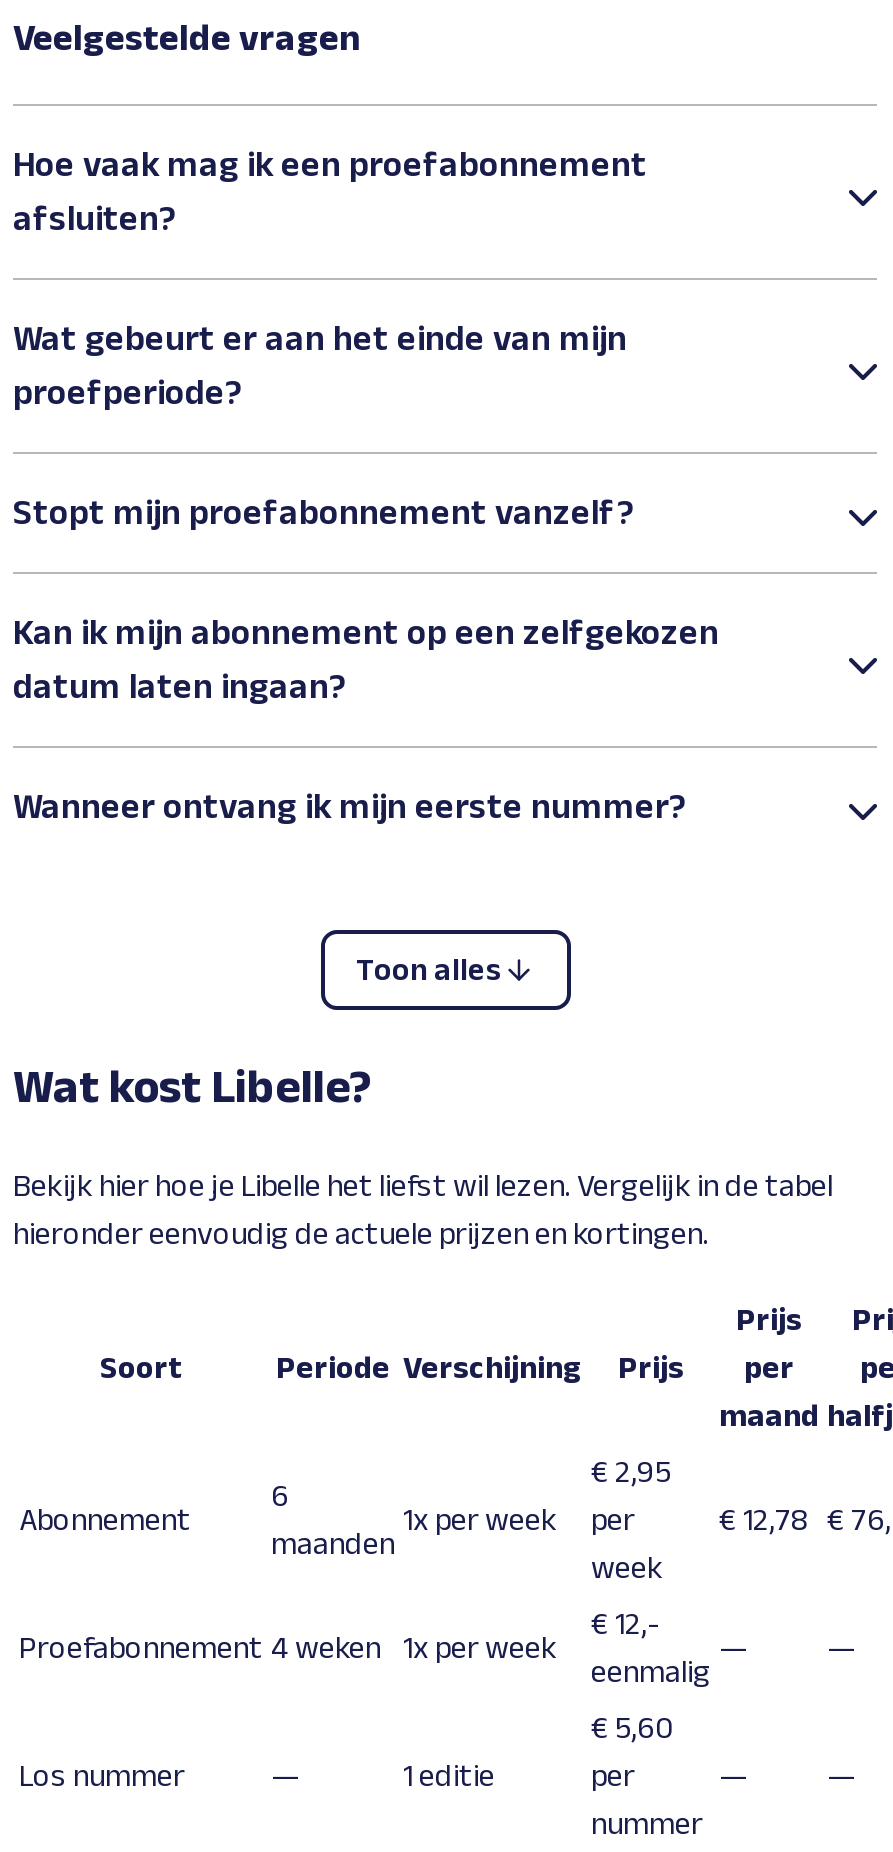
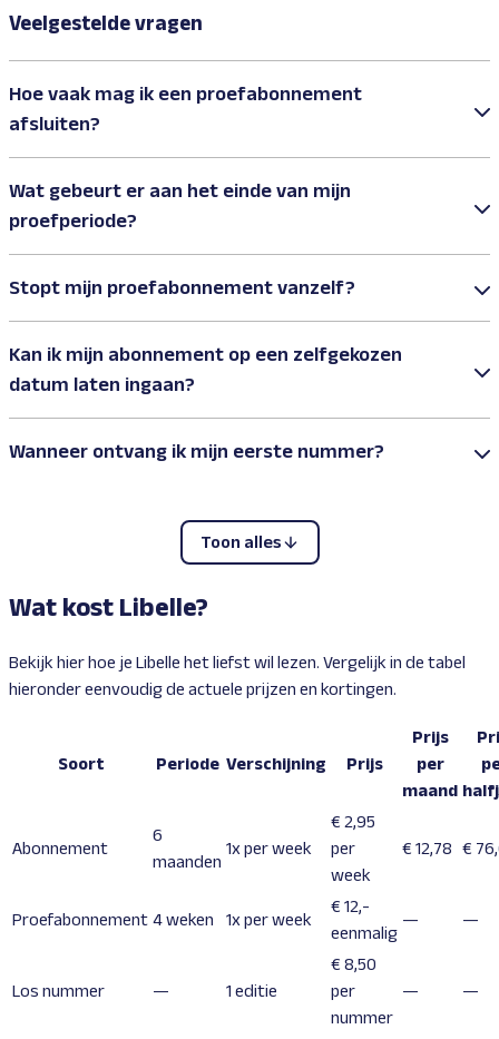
[591,1710,673,1744] € 5,60 -> [331,954,376,973] € 8,50

